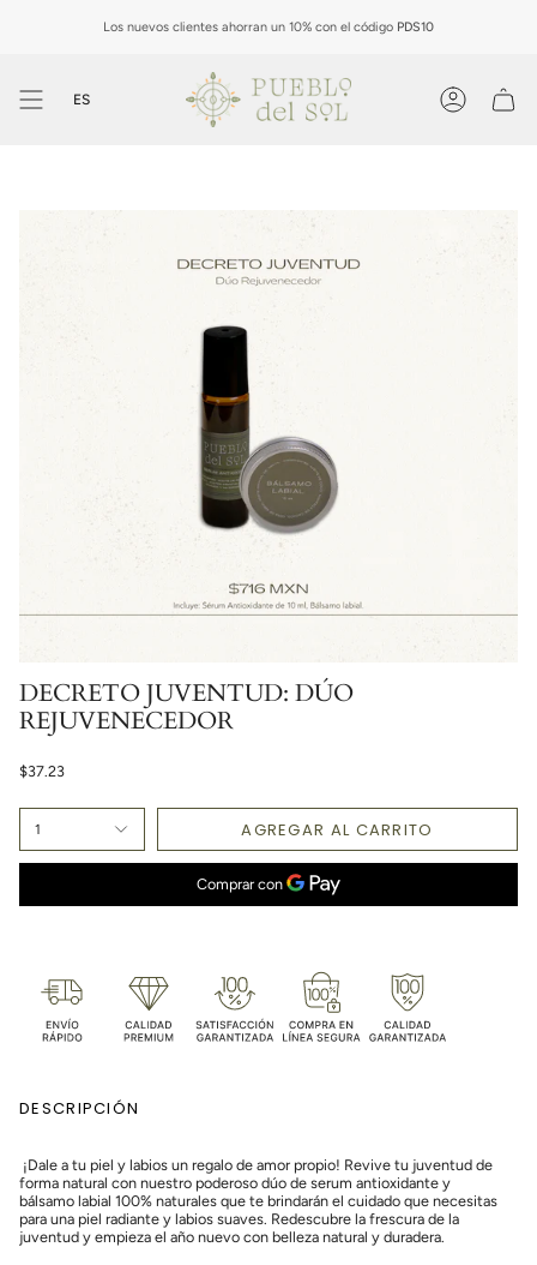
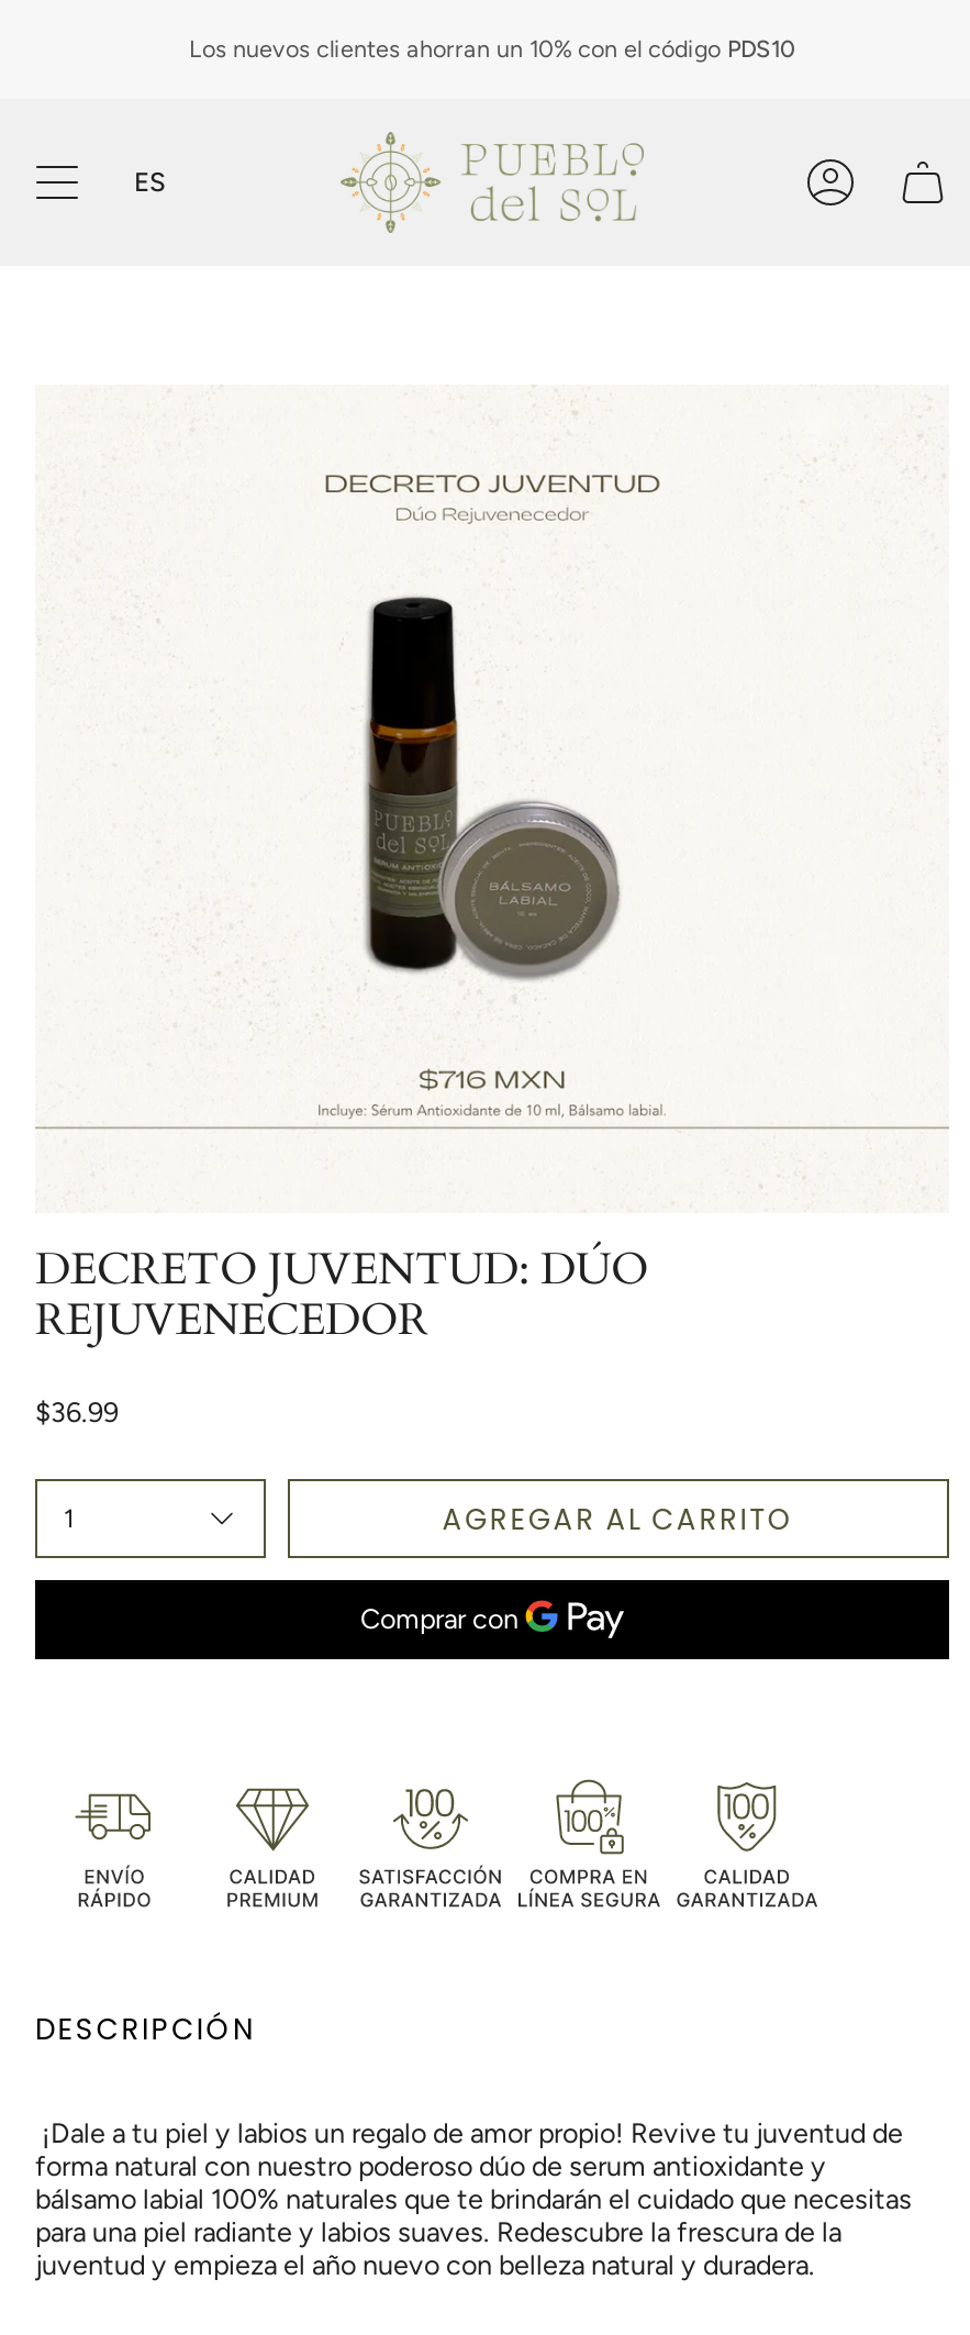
[19,762,65,780] $37.23 -> [35,1396,119,1429] $36.99

